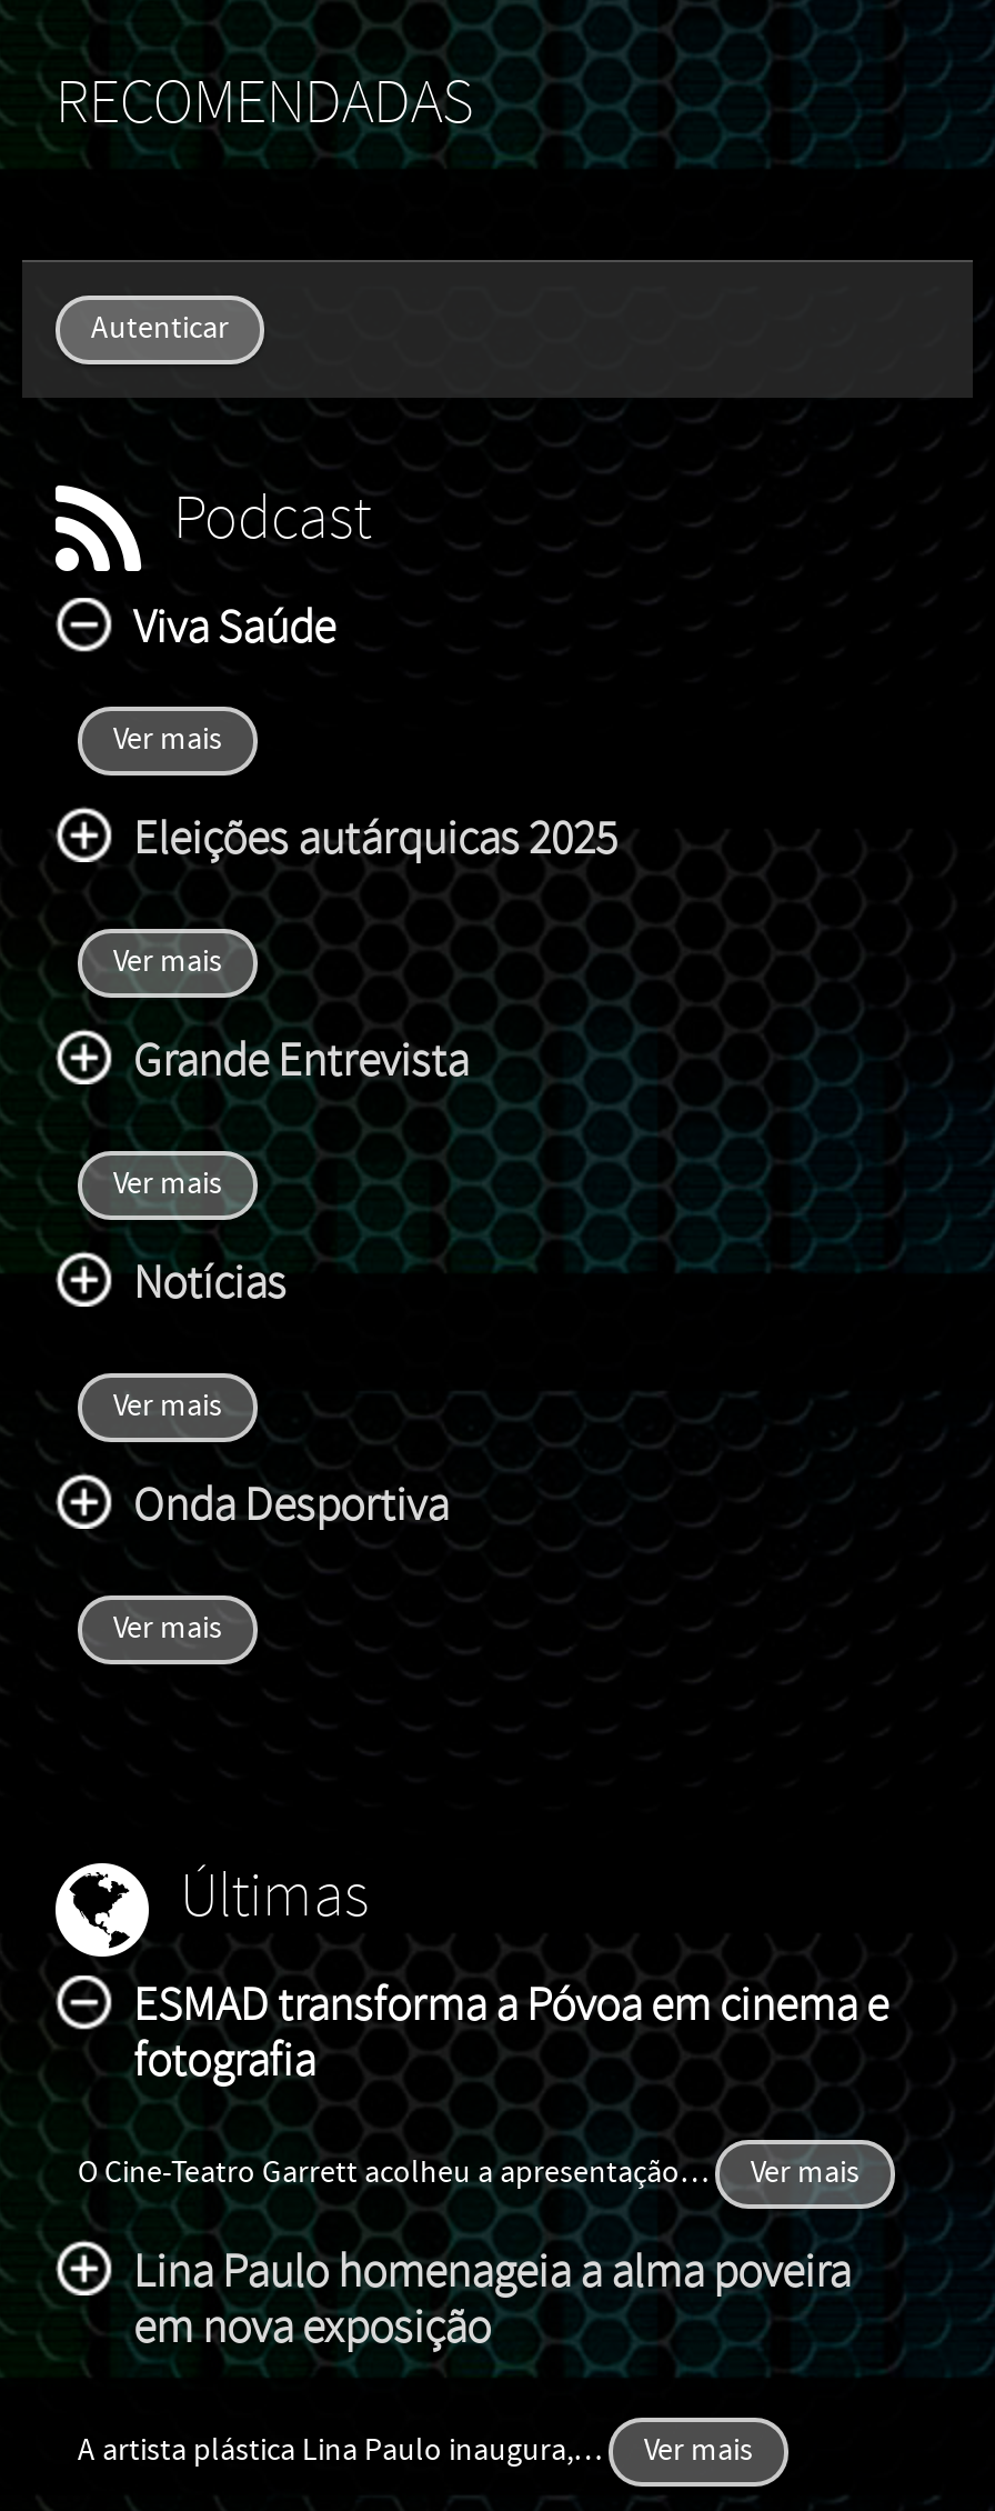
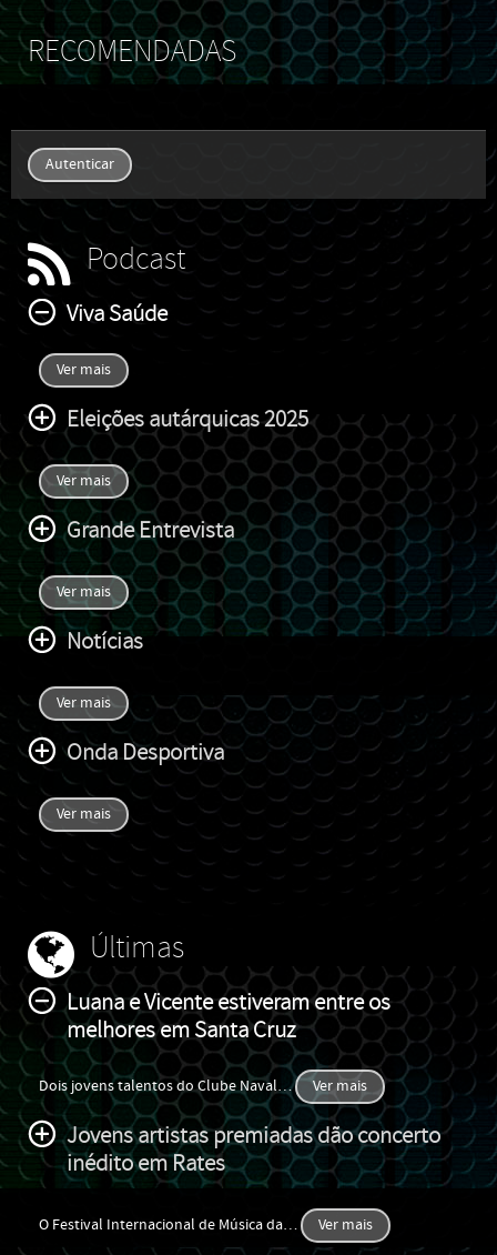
[133,1981,888,2090] ESMAD transforma a Póvoa em cinema e | fotografia -> [67,990,390,1044] Luana e Vicente estiveram entre os | melhores em Santa Cruz
[78,2156,708,2192] O Cine-Teatro Garrett acolheu a apresentação … -> [39,1078,292,1096] Dois jovens talentos do Clube Naval …
[133,2247,851,2356] Lina Paulo homenageia a alma poveira | em nova exposição -> [67,1123,440,1178] Jovens artistas premiadas dão concerto | inédito em Rates
[78,2434,602,2470] A artista plástica Lina Paulo inaugura, … -> [39,1217,297,1234] O Festival Internacional de Música da …

